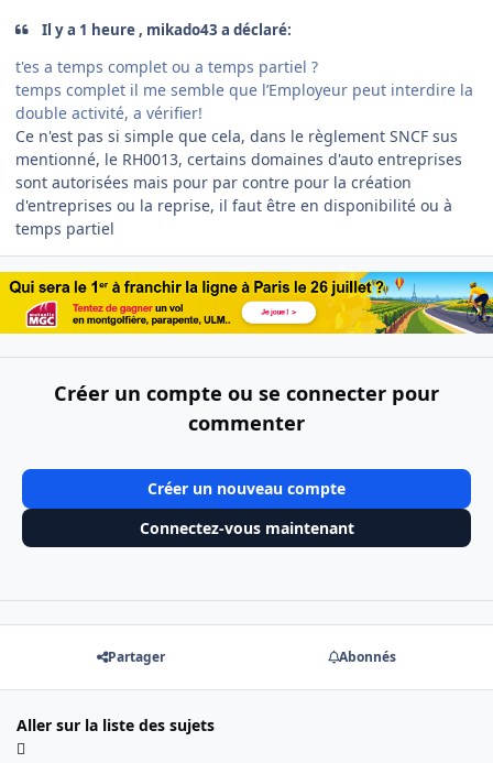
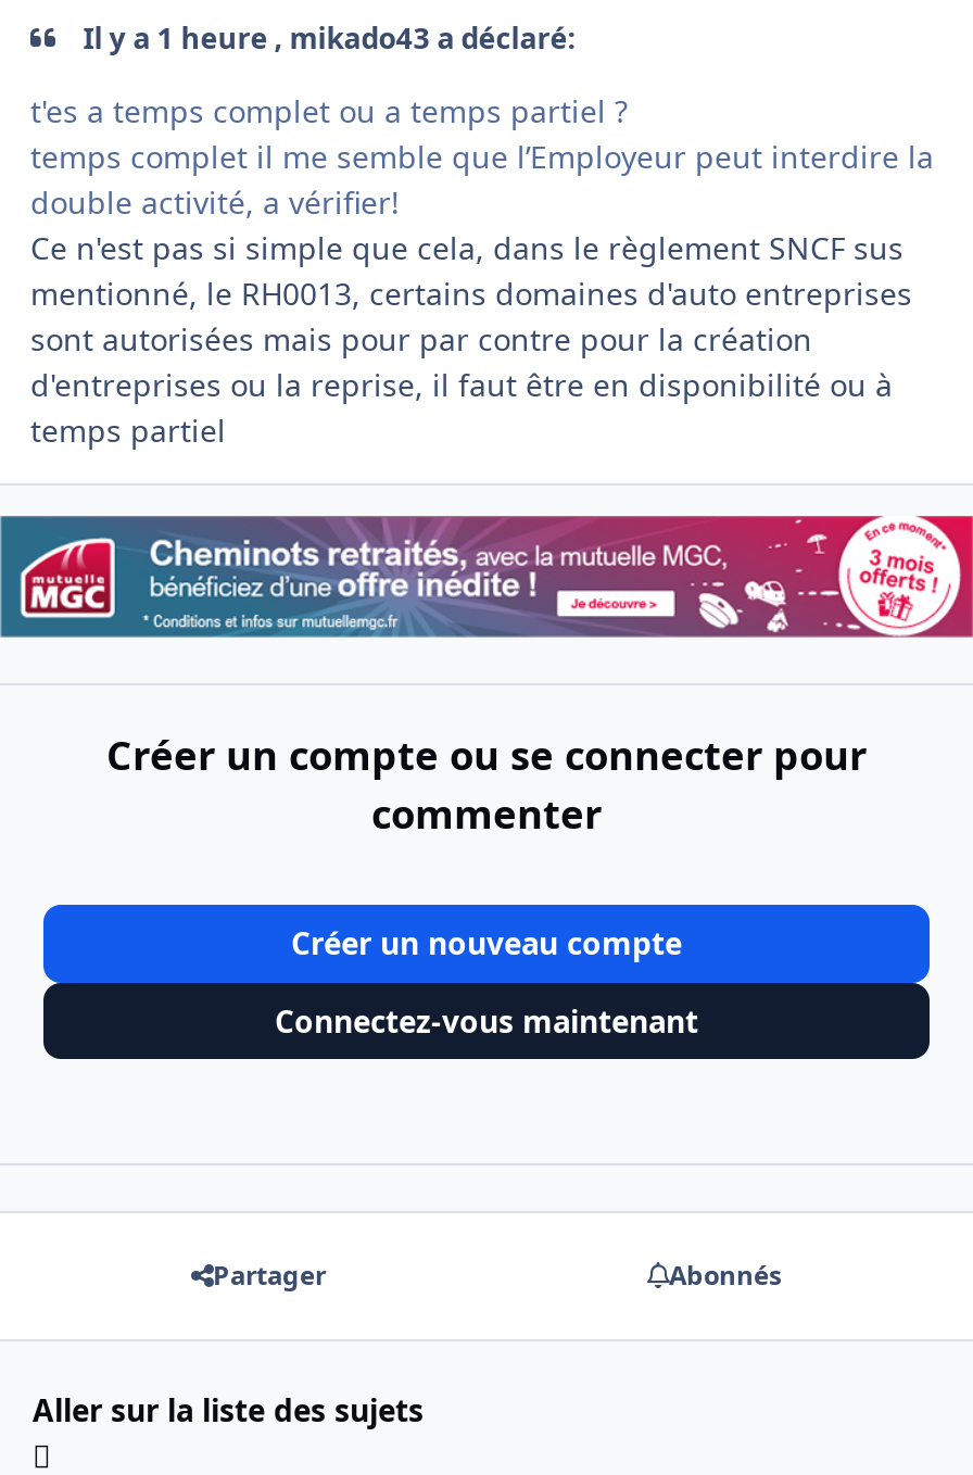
[3,271,490,335] [image] -> [7,514,966,640] [image]

